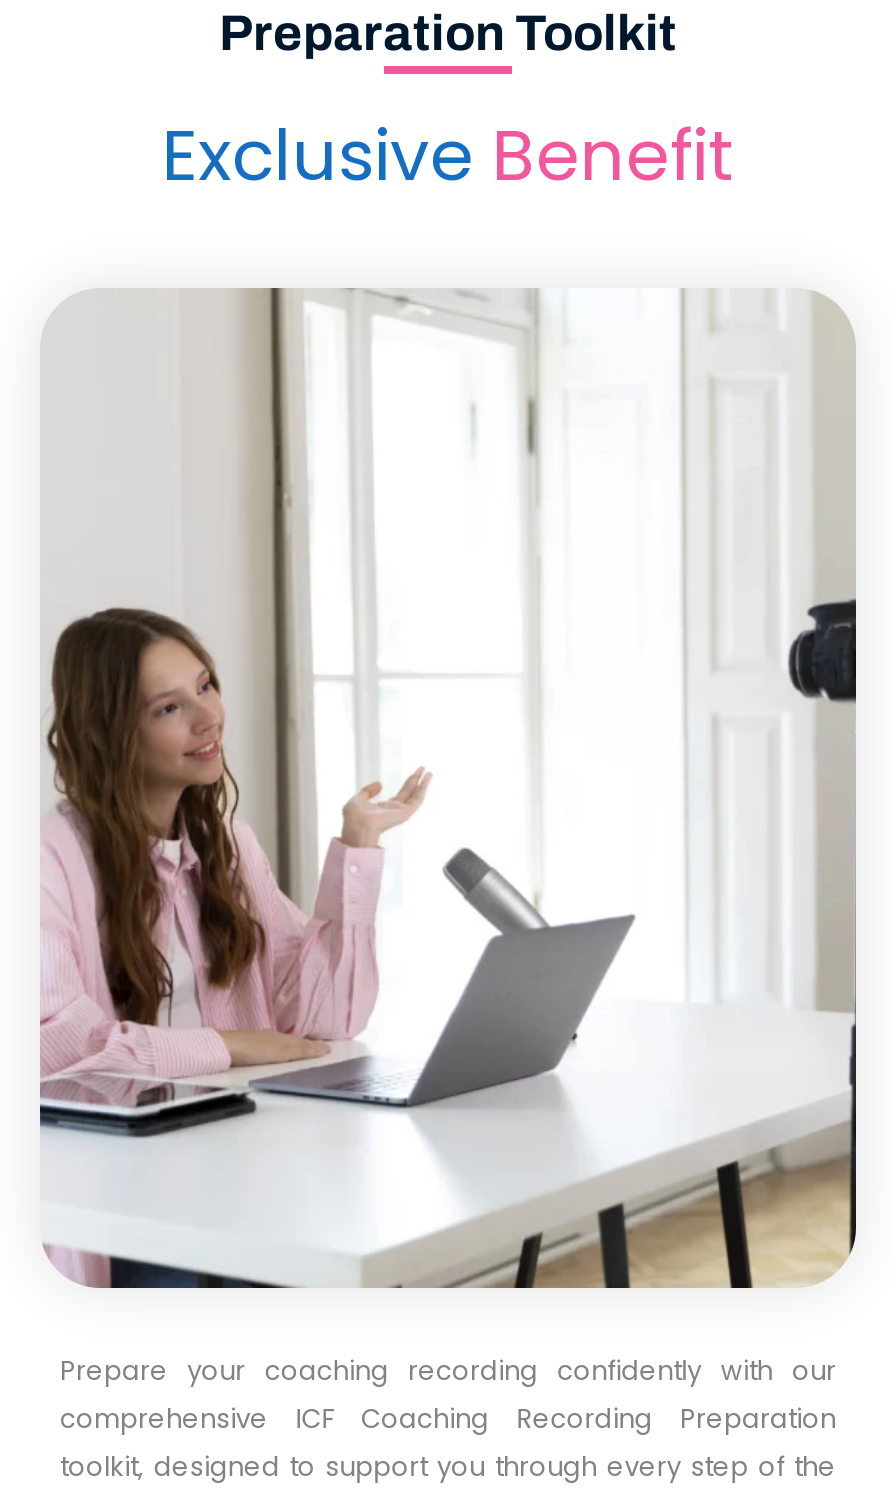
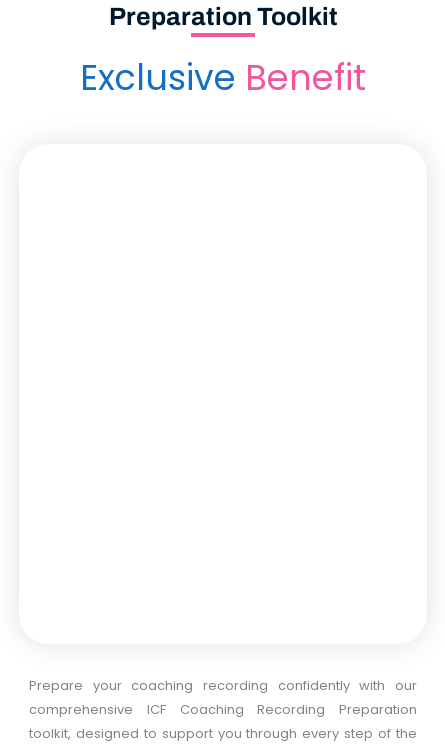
[38,286,858,1290] [image] -> none

